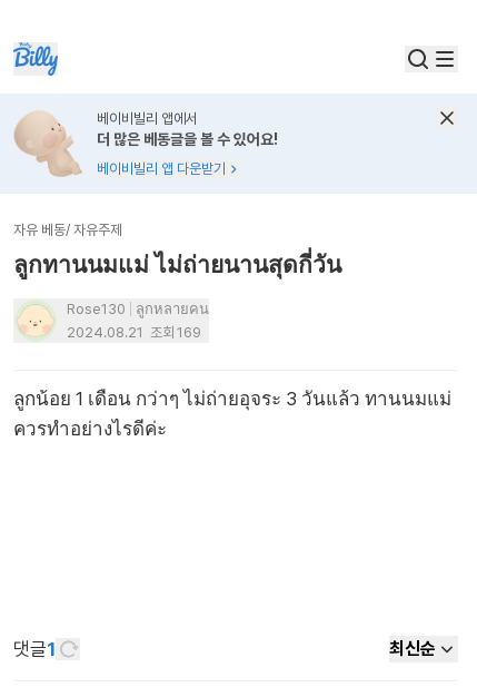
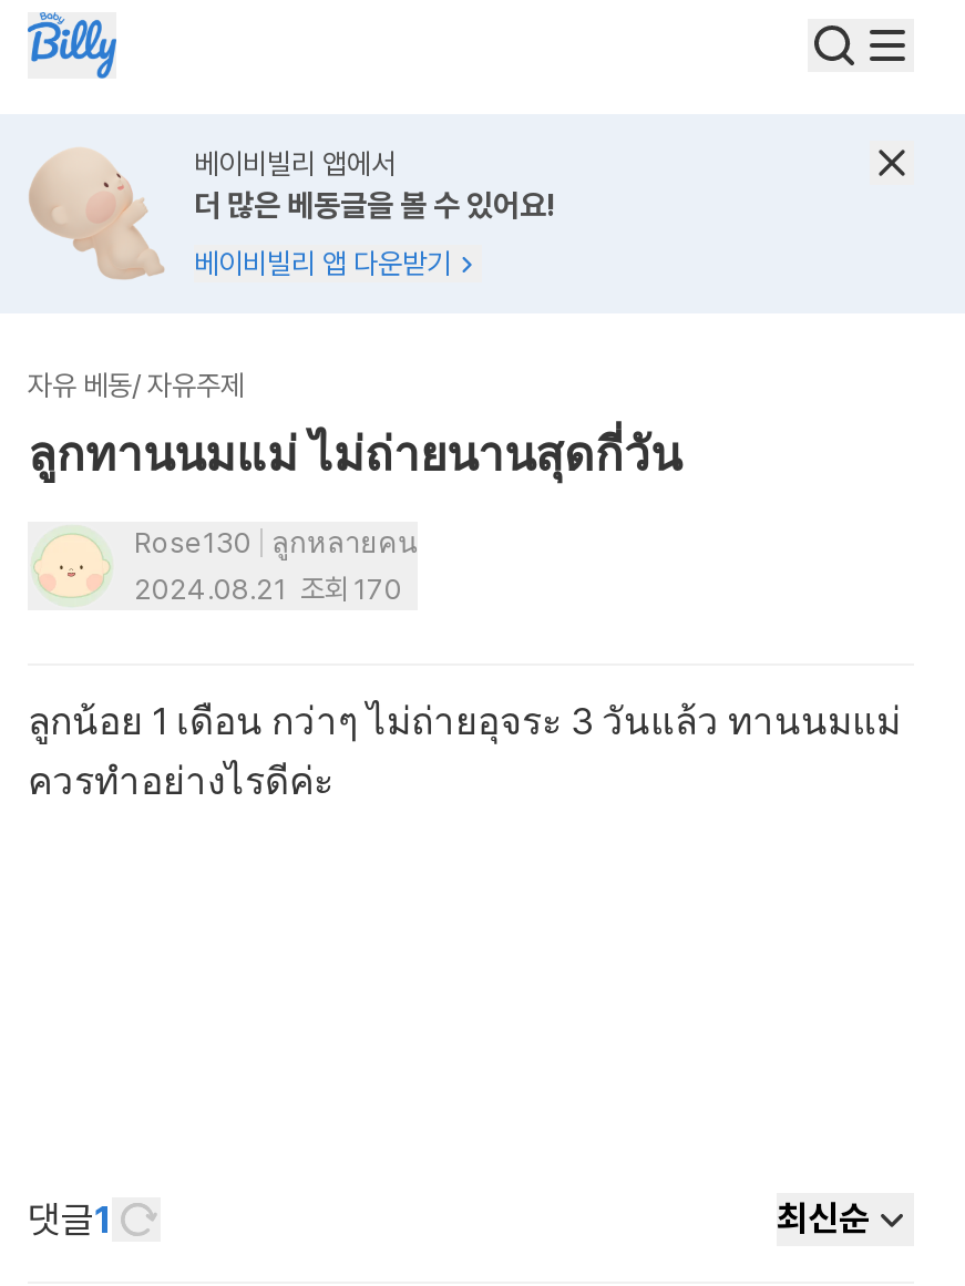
[67,324,201,341] 2024.08.21 조회 169 -> [134,573,402,606] 2024.08.21 조회 170

